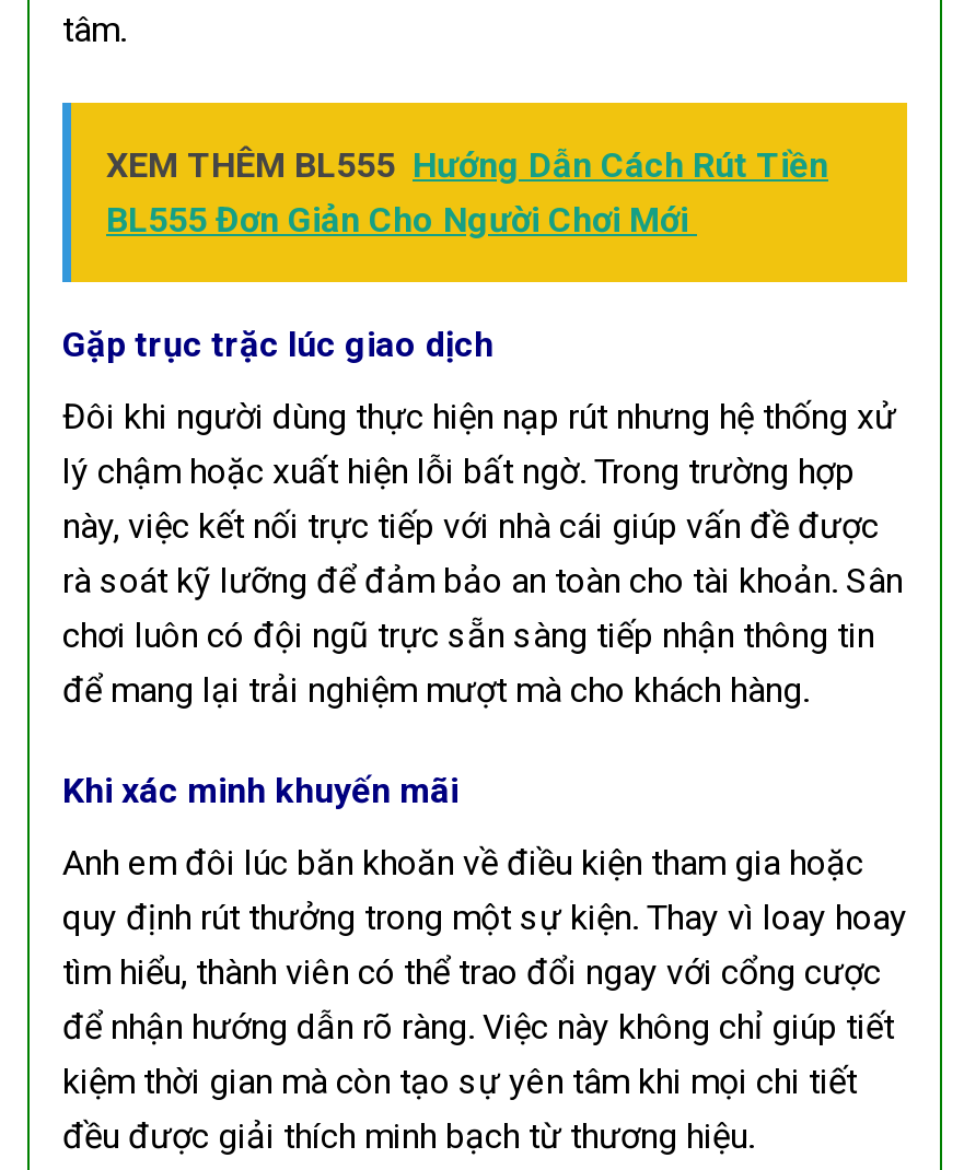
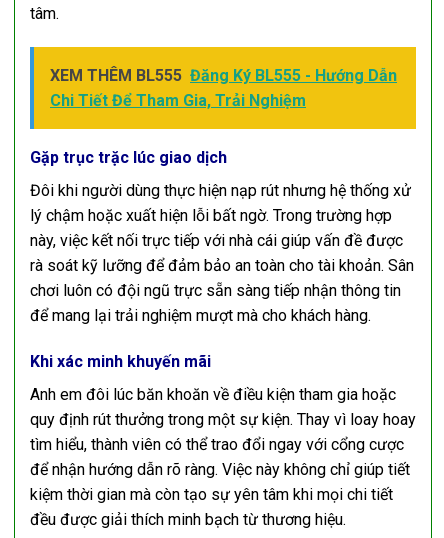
[106,144,828,240] XEM THÊM BL555 Hướng Dẫn Cách Rút Tiền | BL555 Đơn Giản Cho Người Chơi Mới -> [50,66,397,110] XEM THÊM BL555 Đăng Ký BL555 - Hướng Dẫn | Chi Tiết Để Tham Gia, Trải Nghiệm

